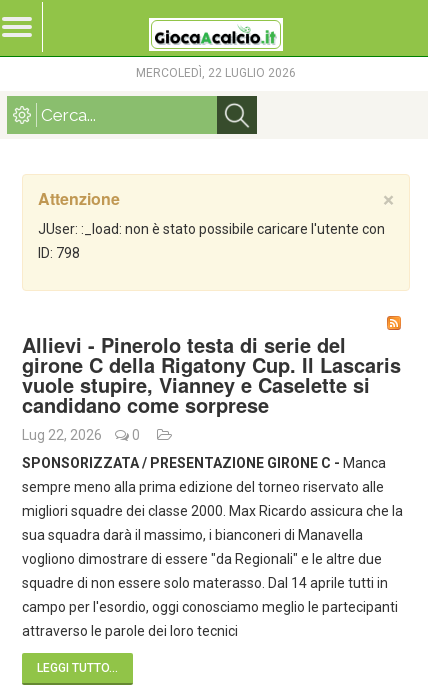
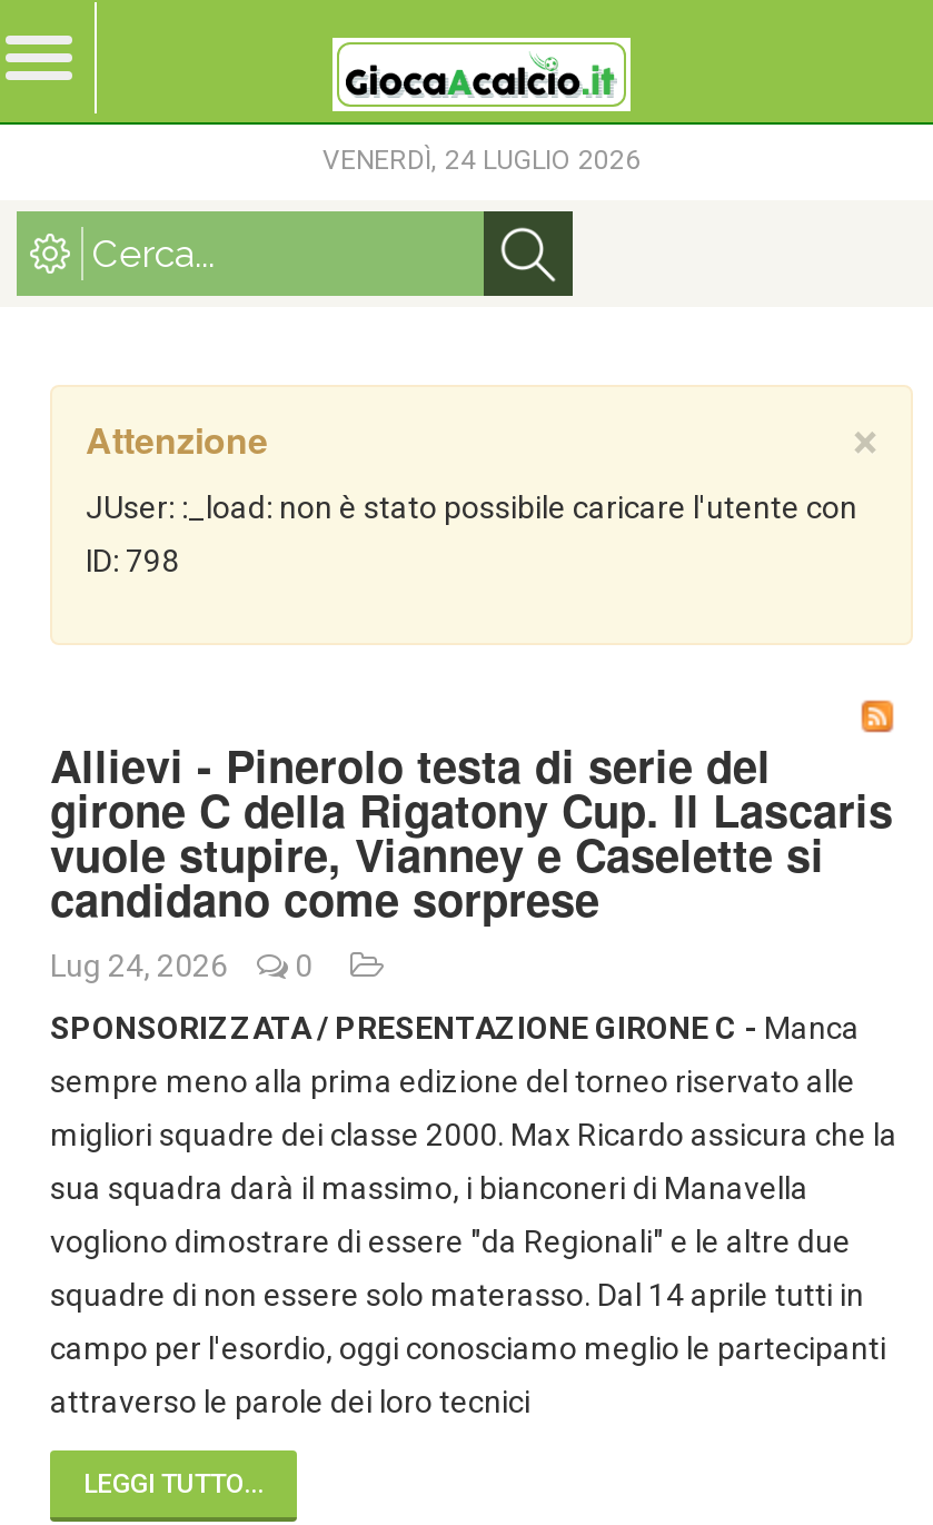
[136,66,296,80] MERCOLEDÌ, 22 LUGLIO 2026 -> [322,145,641,176] VENERDÌ, 24 LUGLIO 2026
[22,427,143,443] Lug 22, 2026 0 -> [50,948,319,983] Lug 24, 2026 0

